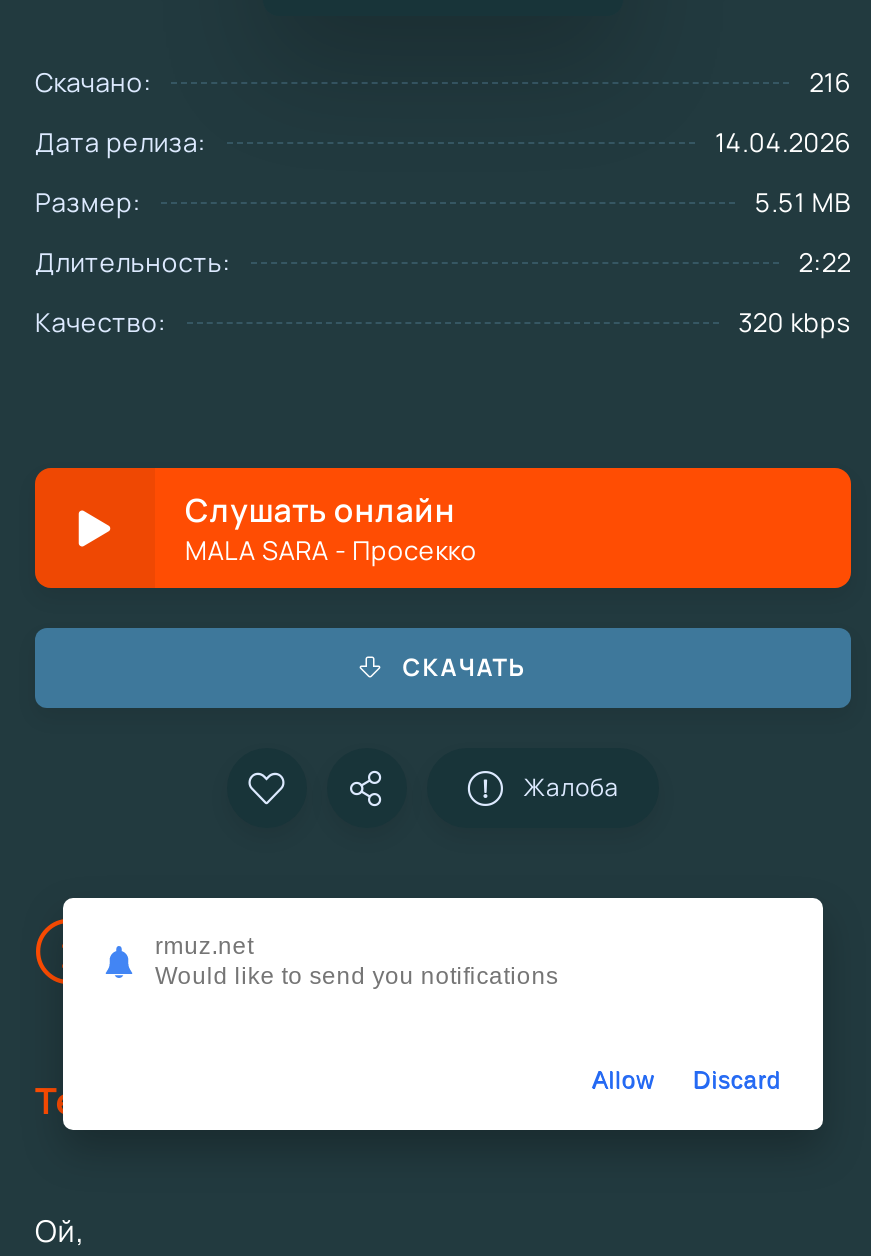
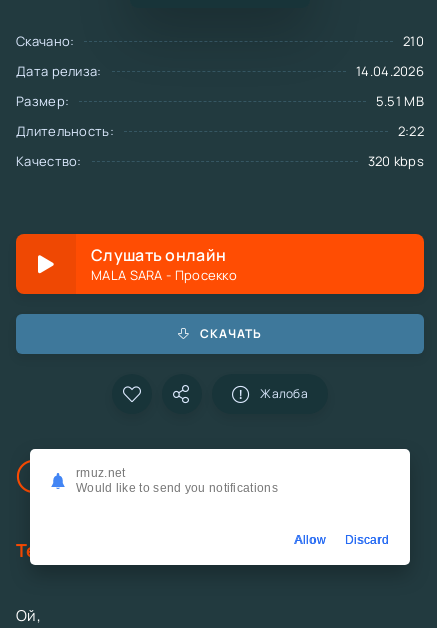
[809,64,851,100] 216 -> [403,32,424,50] 210

